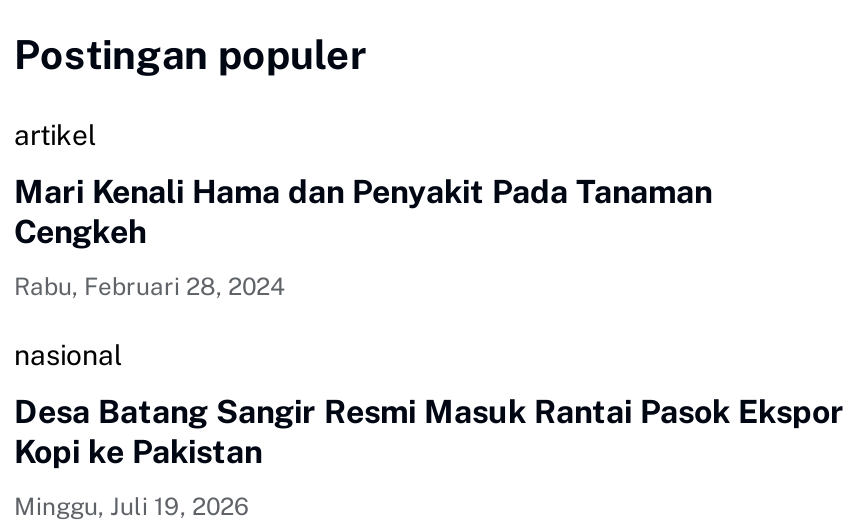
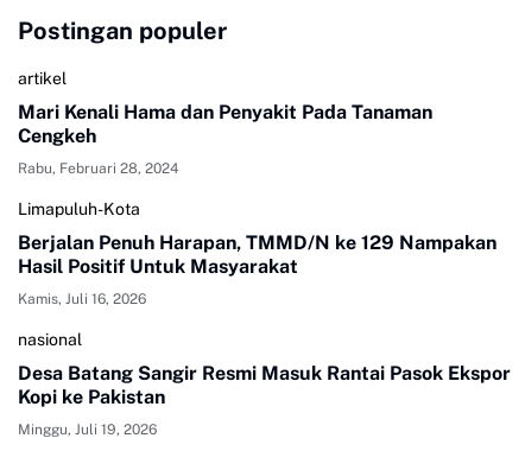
none -> [18,199,496,307] Limapuluh-Kota | Berjalan Penuh Harapan, TMMD/N ke 129 Nampakan | Hasil Positif Untuk Masyarakat | Kamis, Juli 16, 2026

